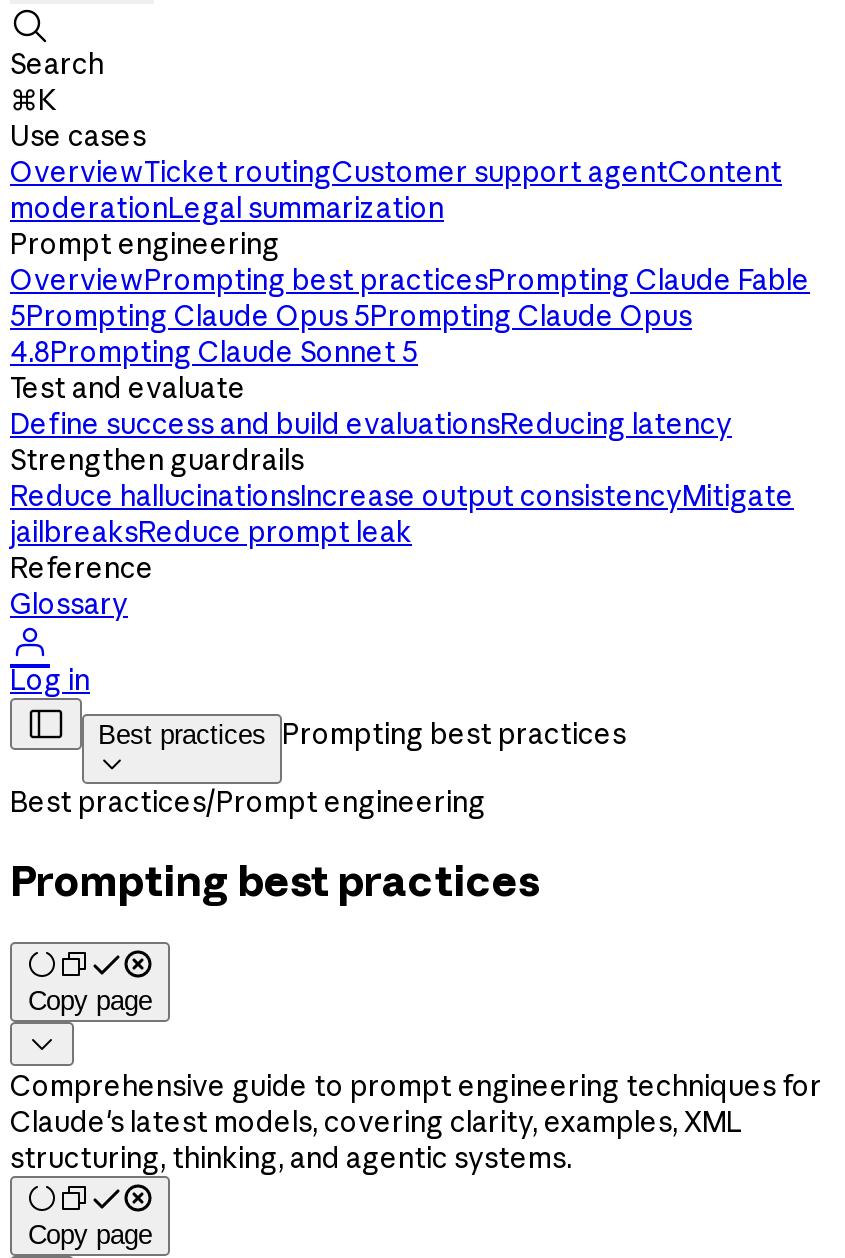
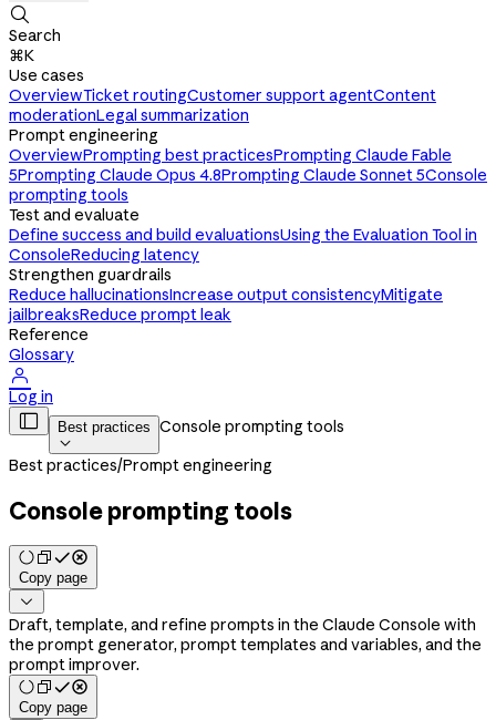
[10,298,692,370] 5Prompting Claude Opus 5Prompting Claude Opus | 4.8Prompting Claude Sonnet 5 -> [9,165,487,205] 5Prompting Claude Opus 4.8Prompting Claude Sonnet 5Console | prompting tools
[10,406,732,442] Define success and build evaluationsReducing latency -> [9,225,477,265] Define success and build evaluationsUsing the Evaluation Tool in | ConsoleReducing latency
[282,716,626,752] Prompting best practices -> [159,416,344,436] Console prompting tools
[10,855,540,907] Prompting best practices -> [9,497,292,525] Console prompting tools
[10,1068,822,1176] Comprehensive guide to prompt engineering techniques for | Claude's latest models, covering clarity, examples, XML | structuring, thinking, and agentic systems. -> [9,615,482,674] Draft, template, and refine prompts in the Claude Console with | the prompt generator, prompt templates and variables, and the | prompt improver.

